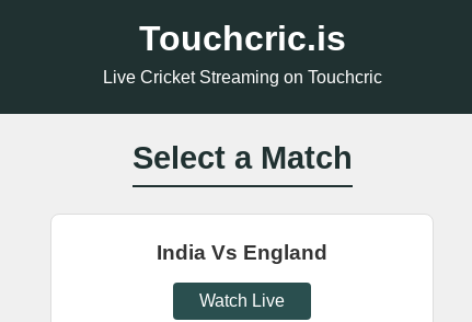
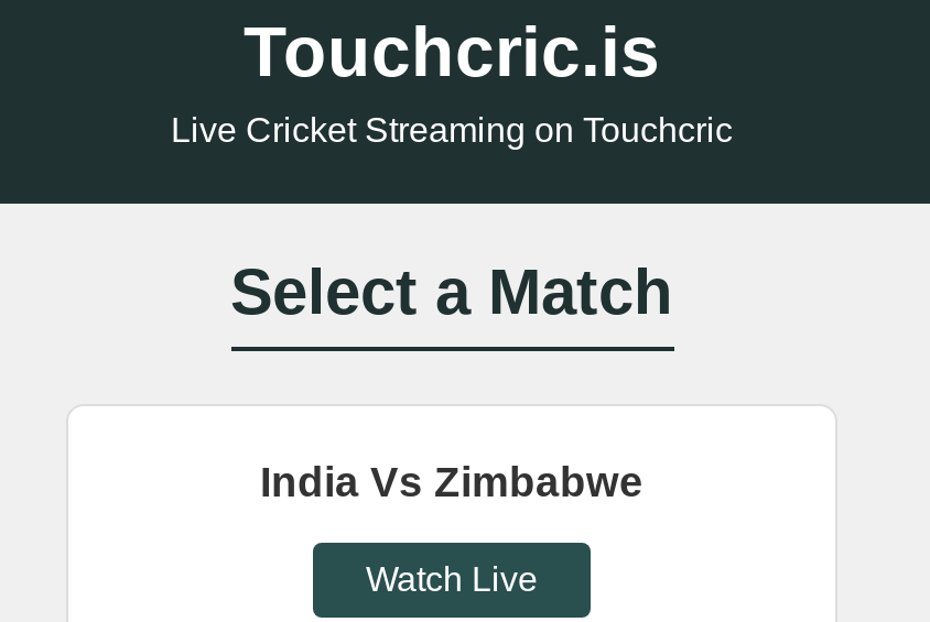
[157,241,327,264] India Vs England -> [260,459,644,505] India Vs Zimbabwe

